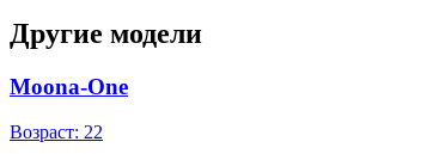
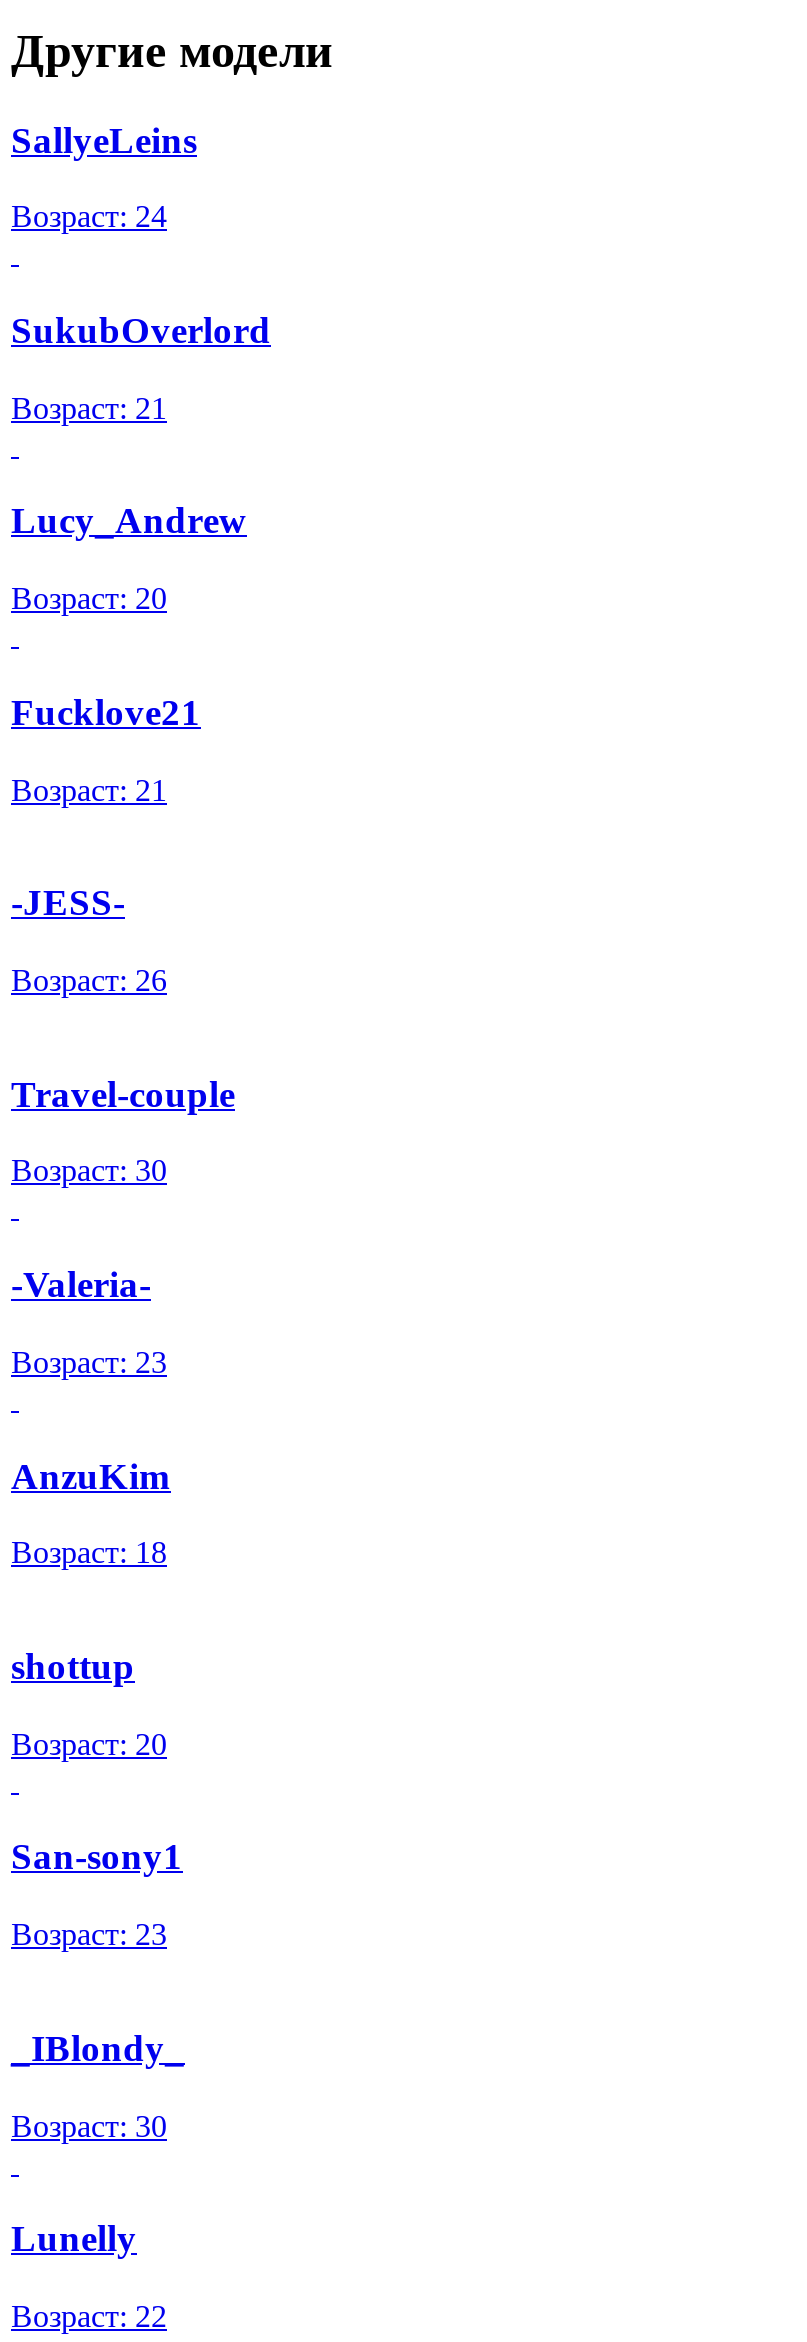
[10,73,128,98] Moona-One -> [11,118,271,2260] SallyeLeins | Возраст: 24 | SukubOverlord | Возраст: 21 | Lucy_Andrew | Возраст: 20 | Fucklove21 | Возраст: 21 | -JESS- | Возраст: 26 | Travel-couple | Возраст: 30 | -Valeria- | Возраст: 23 | AnzuKim | Возраст: 18 | shottup | Возраст: 20 | San-sony1 | Возраст: 23 | _IBlondy_ | Возраст: 30 | Lunelly

